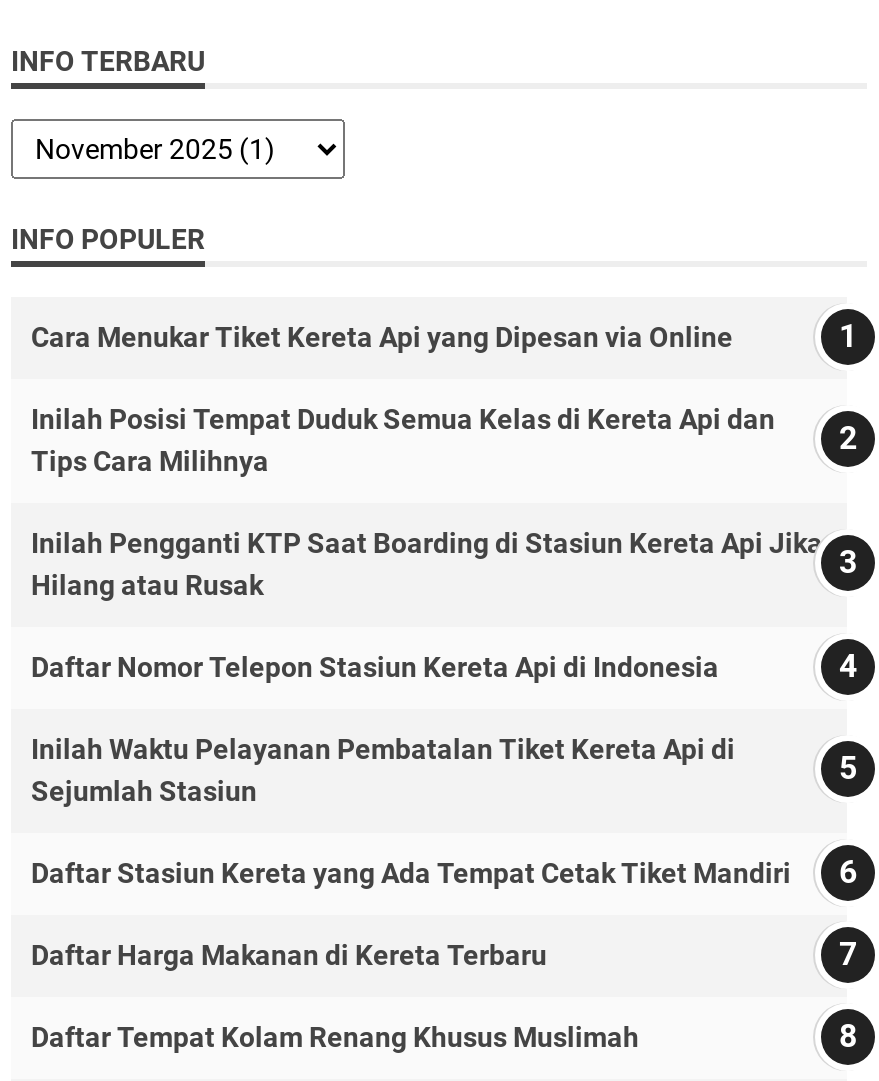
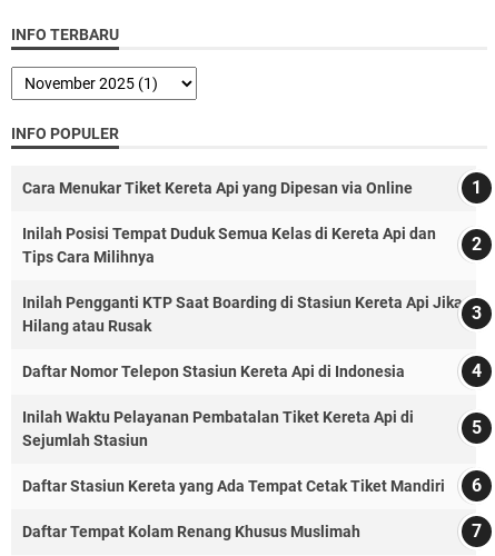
[31,939,547,971] Daftar Harga Makanan di Kereta Terbaru -> none

